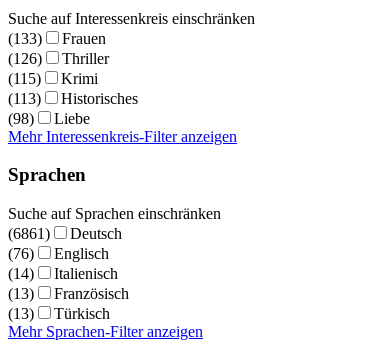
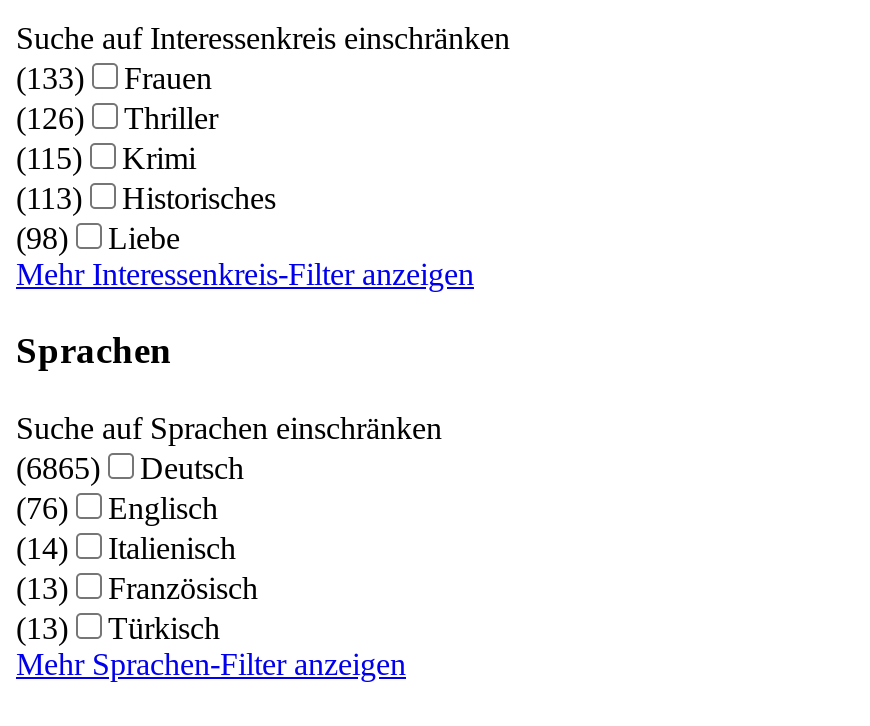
[8,225,122,242] (6861) Deutsch -> [16,451,244,485] (6865) Deutsch

